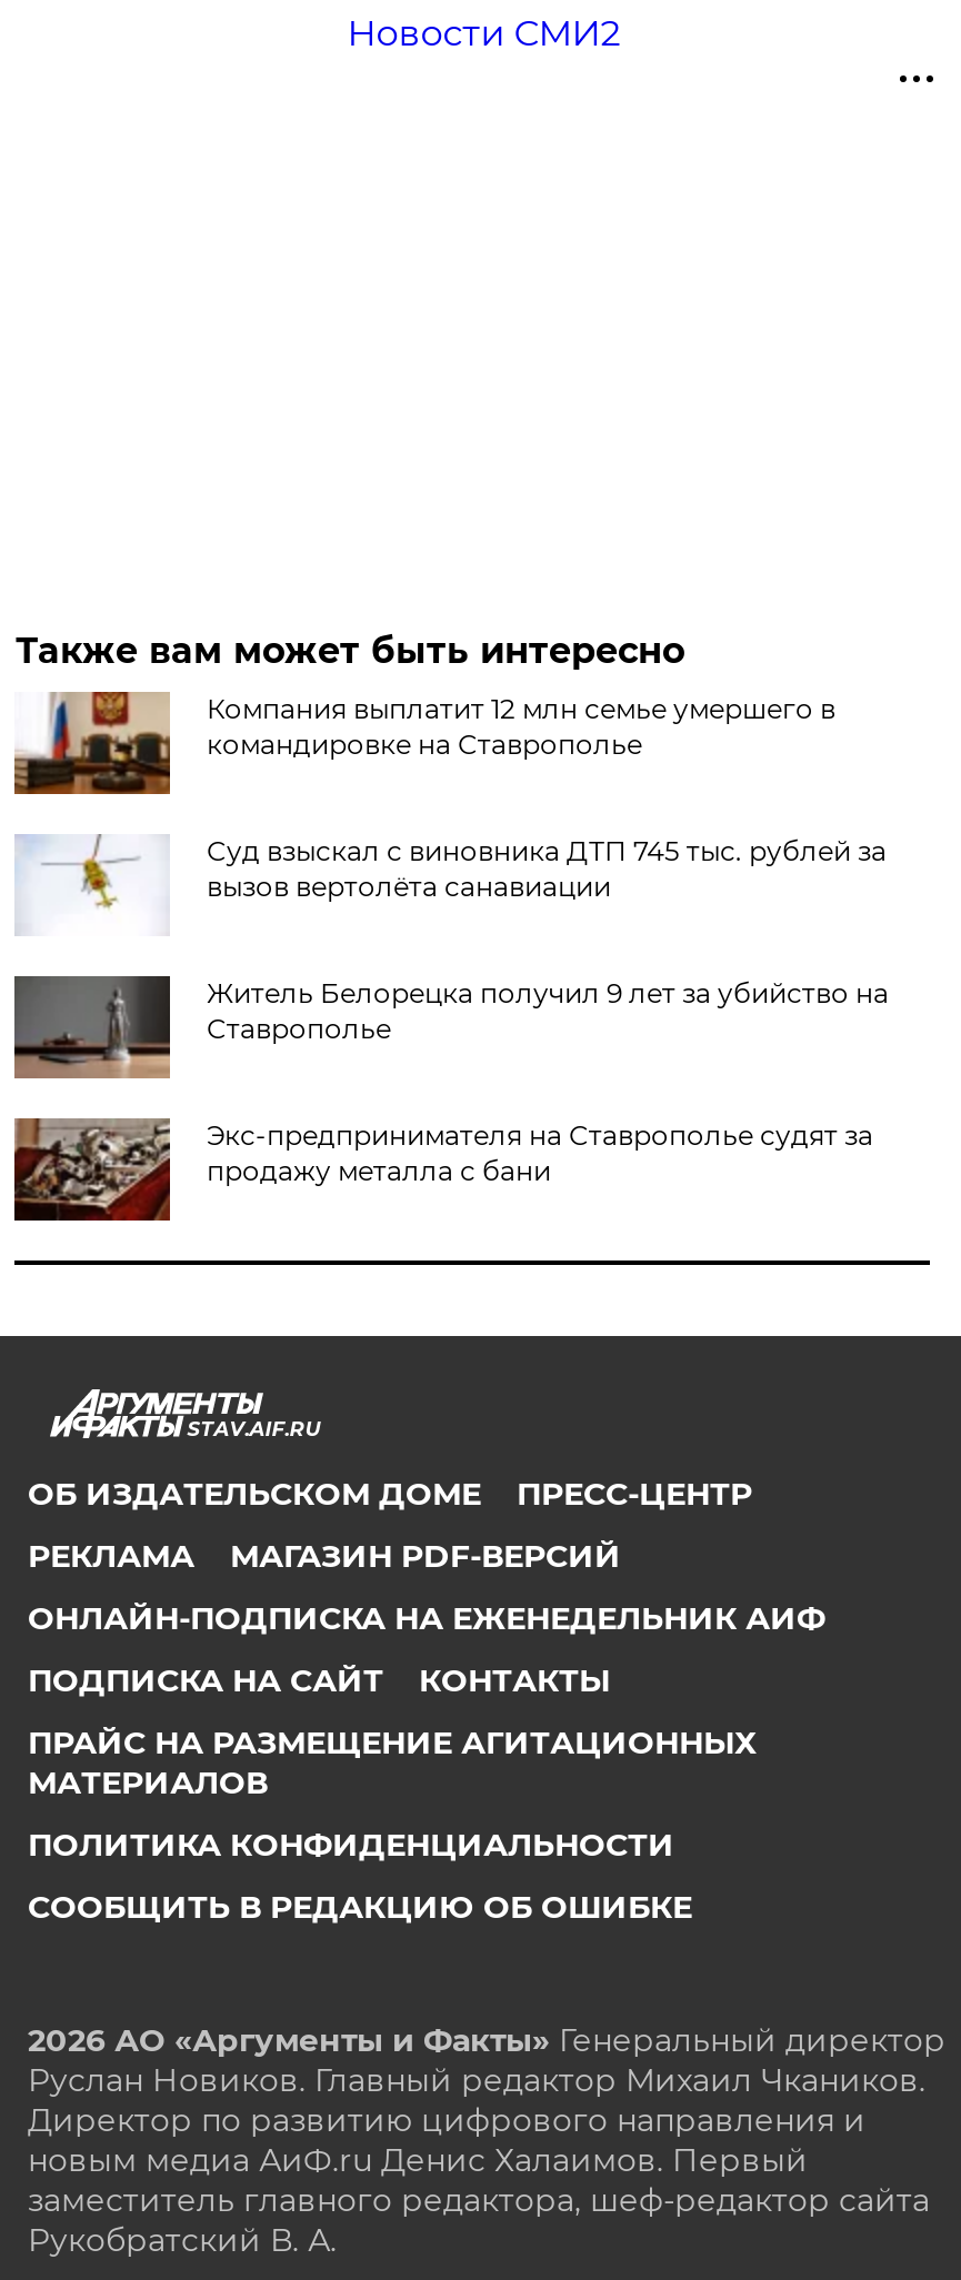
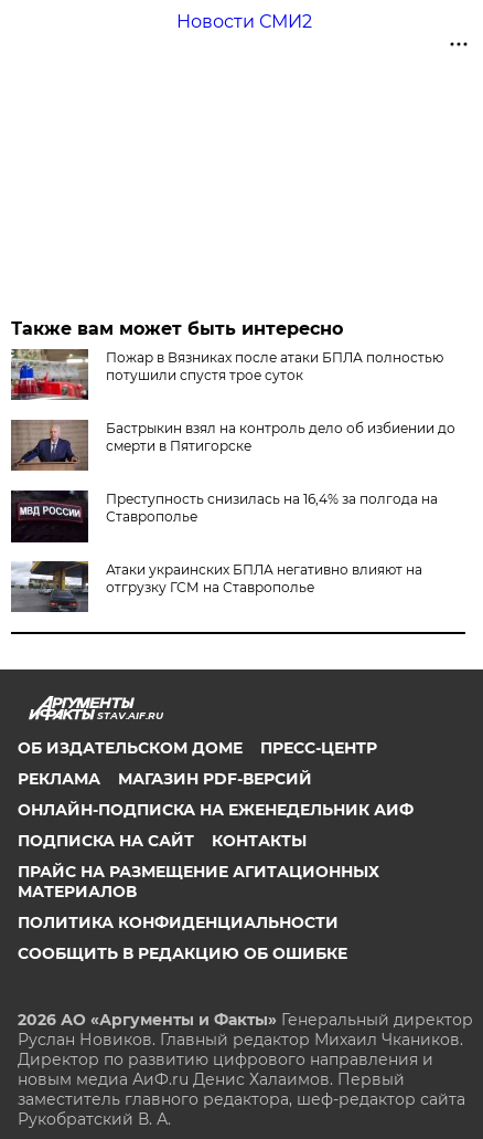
[14,691,835,796] [image] | Компания выплатит 12 млн семье умершего в | командировке на Ставрополье -> [10,348,444,401] [image] | Пожар в Вязниках после атаки БПЛА полностью | потушили спустя трое суток
[14,833,886,936] [image] | Суд взыскал с виновника ДТП 745 тыс. рублей за | вызов вертолёта санавиации -> [10,419,456,472] [image] | Бастрыкин взял на контроль дело об избиении до | смерти в Пятигорске
[12,974,889,1081] [image] | Житель Белорецка получил 9 лет за убийство на -> [10,489,438,544] [image] | Преступность снизилась на 16,4% за полгода на
[12,1116,873,1223] [image] | Экс-предпринимателя на Ставрополье судят за | продажу металла с бани -> [10,561,423,613] [image] | Атаки украинских БПЛА негативно влияют на | отгрузку ГСМ на Ставрополье

